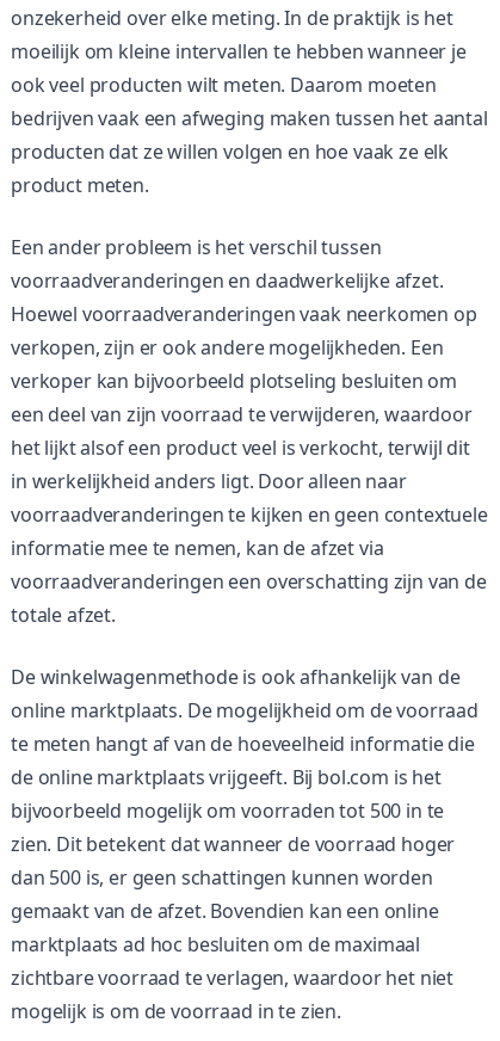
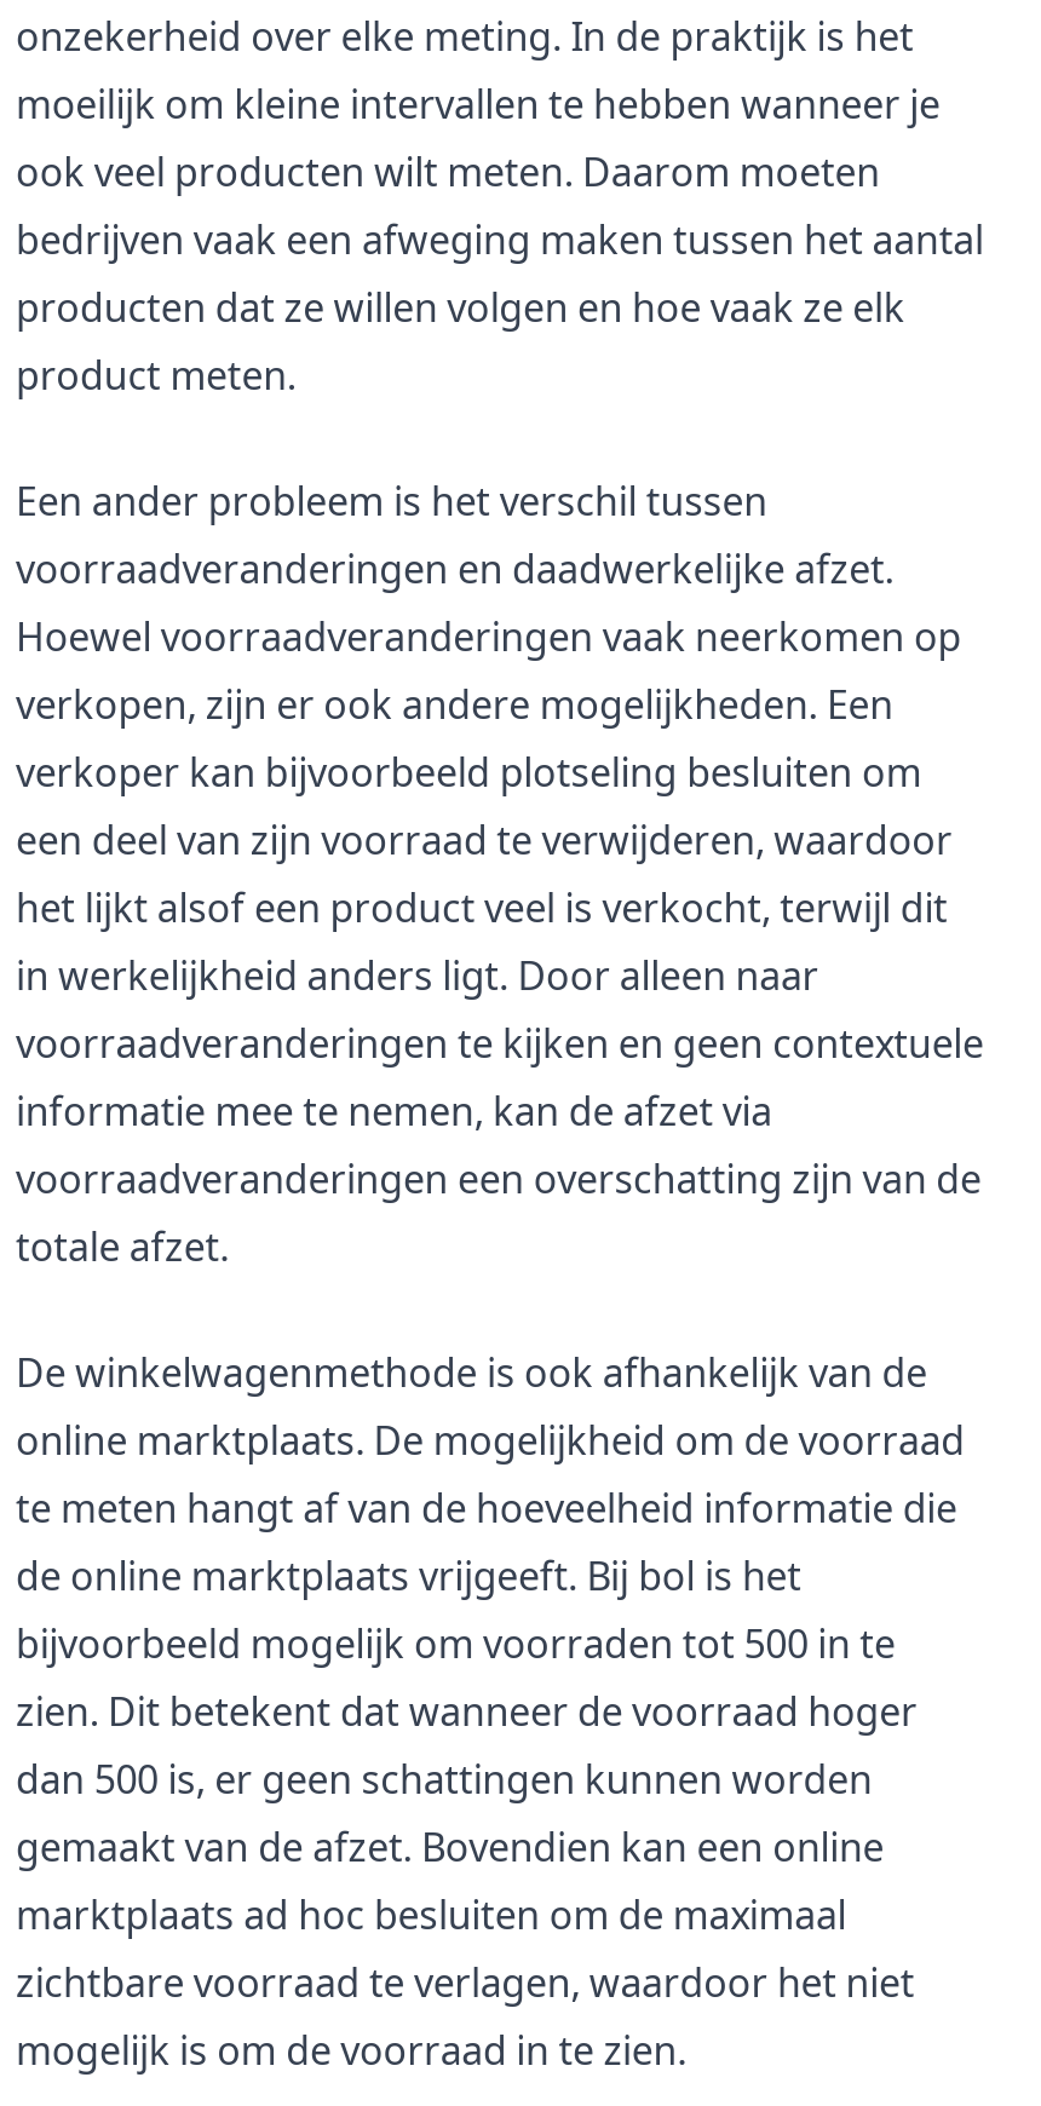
[11,763,441,790] de online marktplaats vrijgeeft. Bij bol.com is het -> [16,1548,801,1601] de online marktplaats vrijgeeft. Bij bol is het

